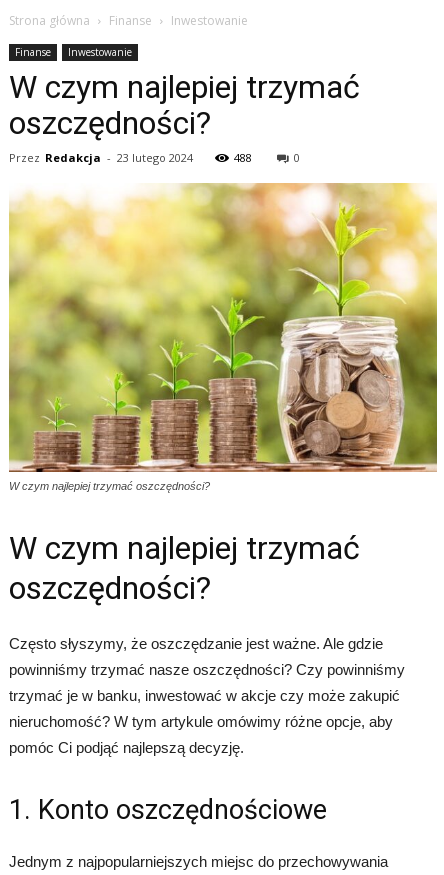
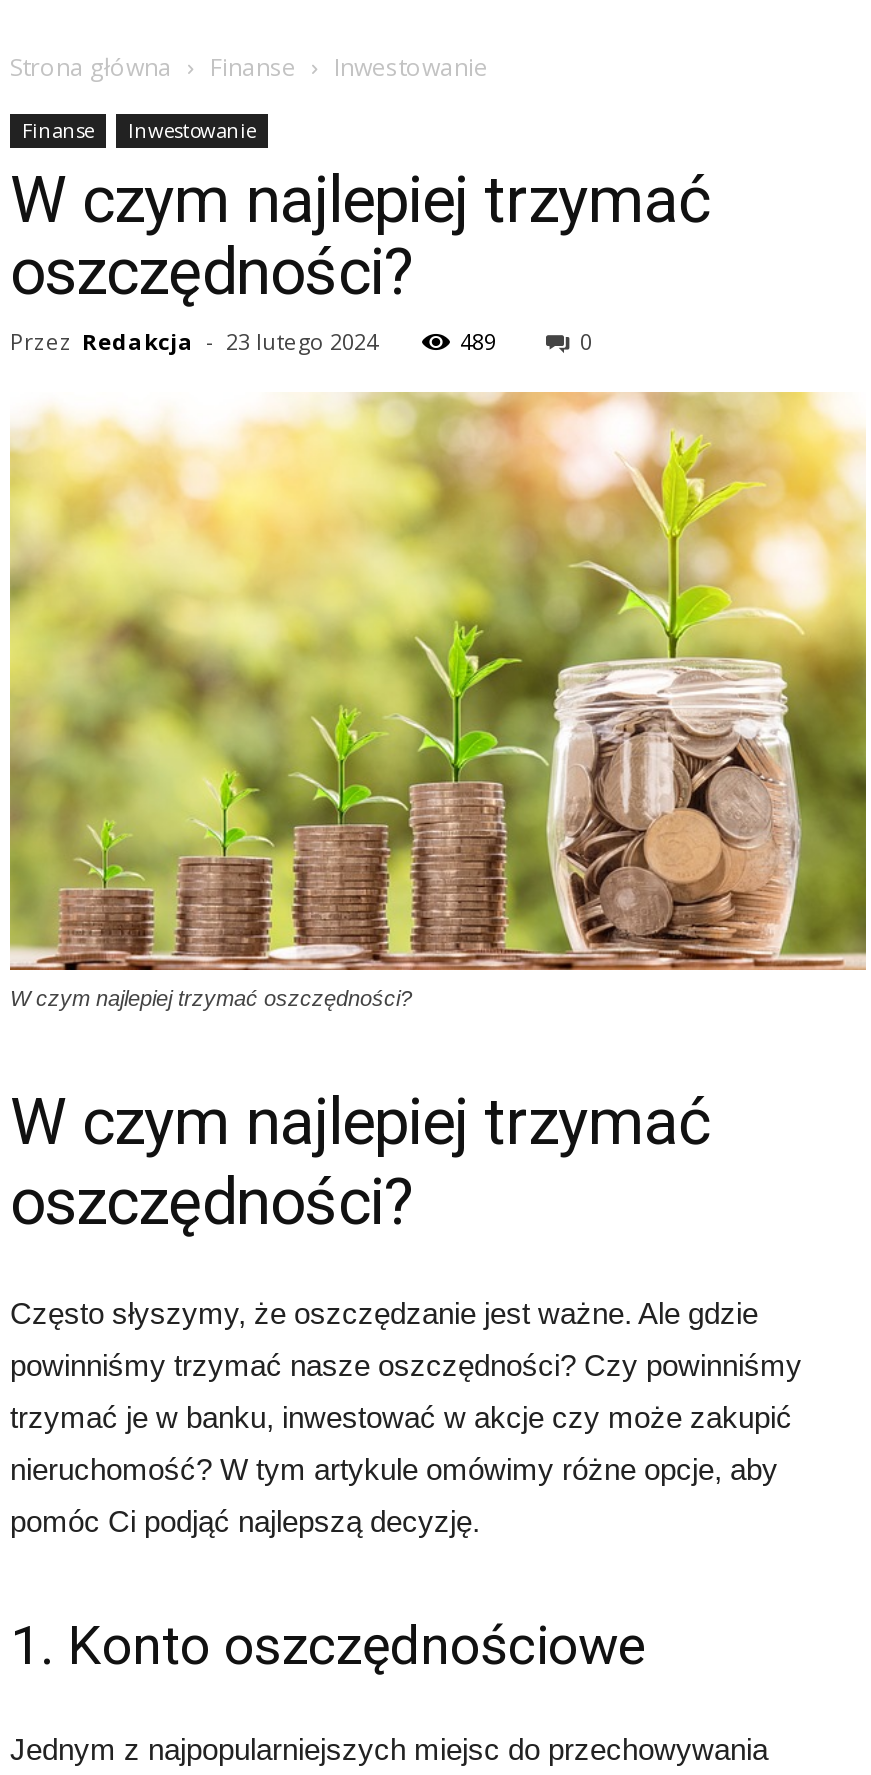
[234,150,252,165] 488 -> [460,326,496,356] 489

